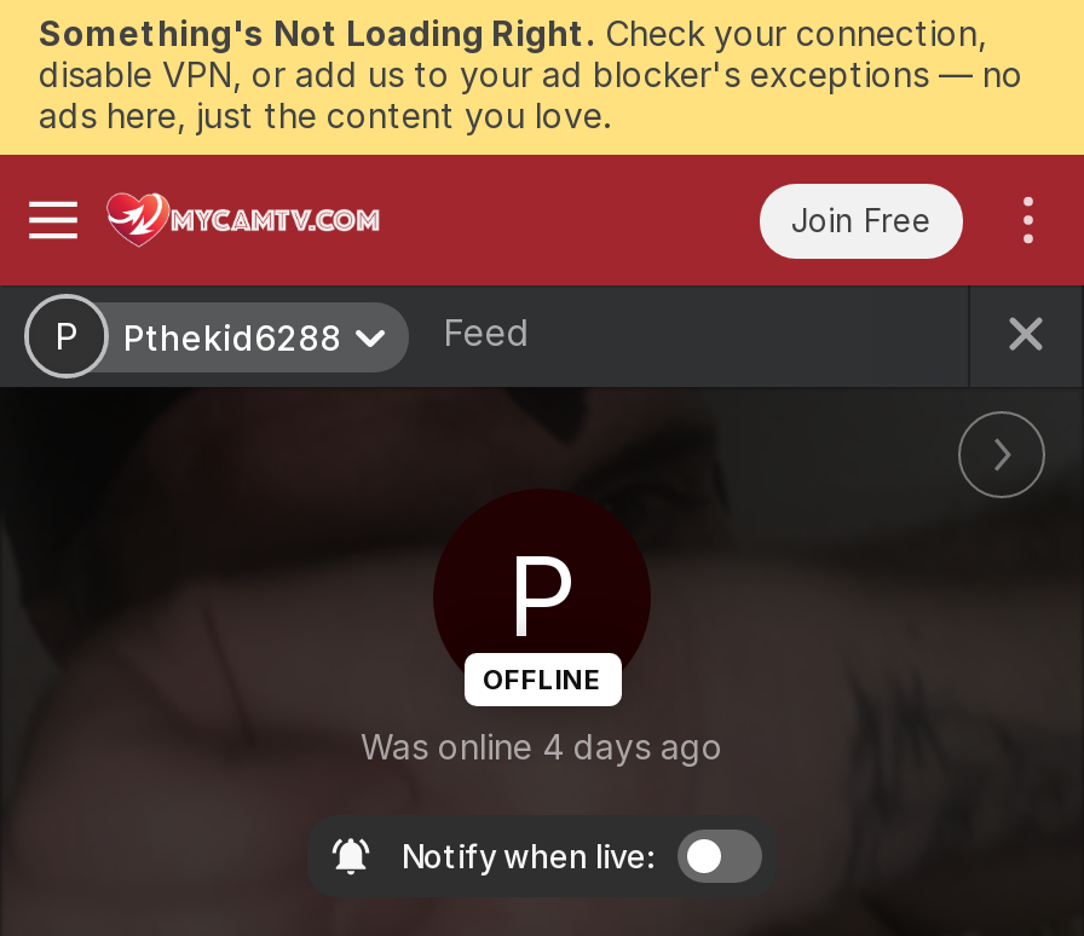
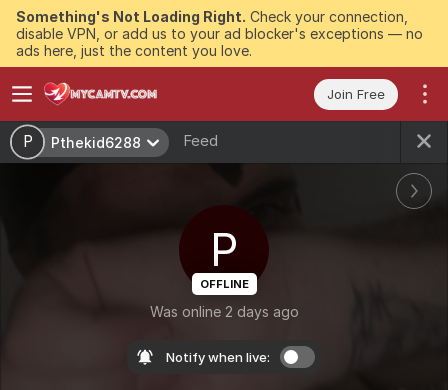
[361,724,723,765] Was online 4 days ago -> [149,302,298,319] Was online 2 days ago

